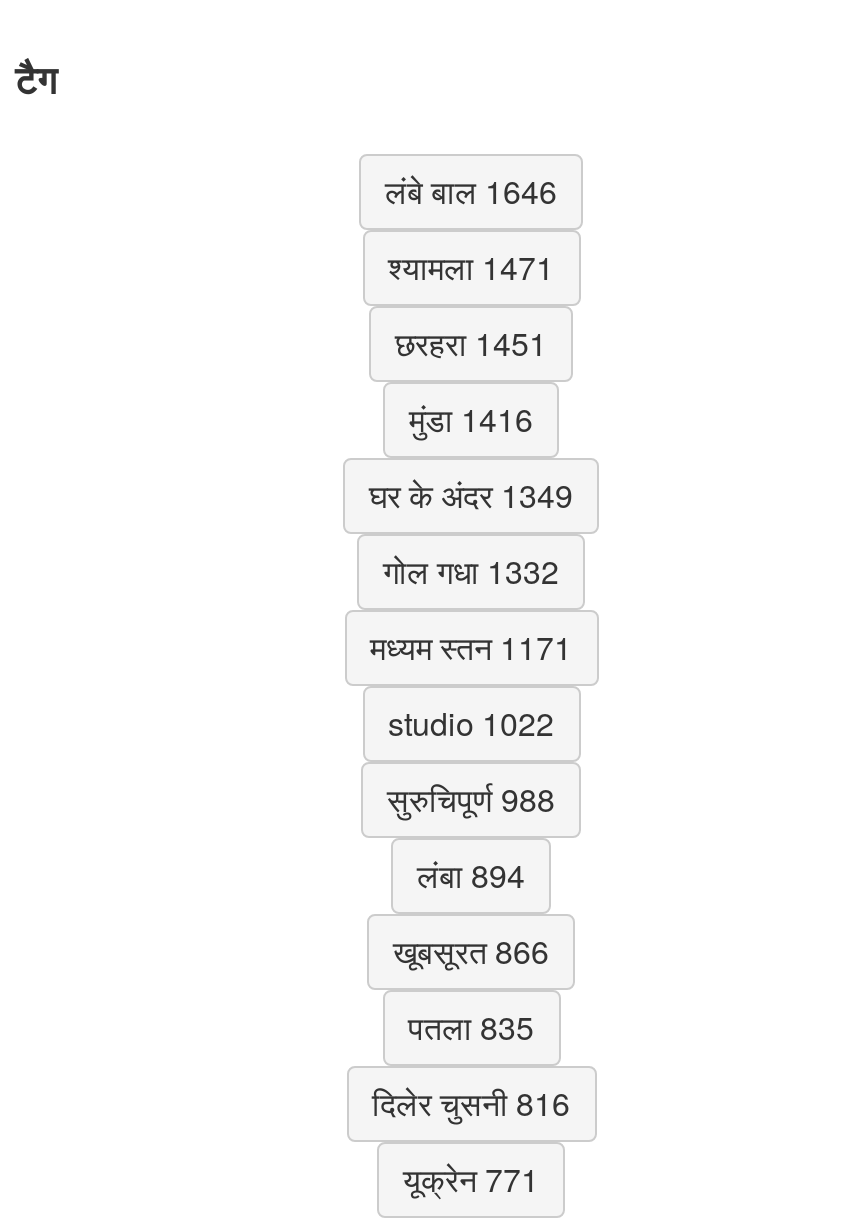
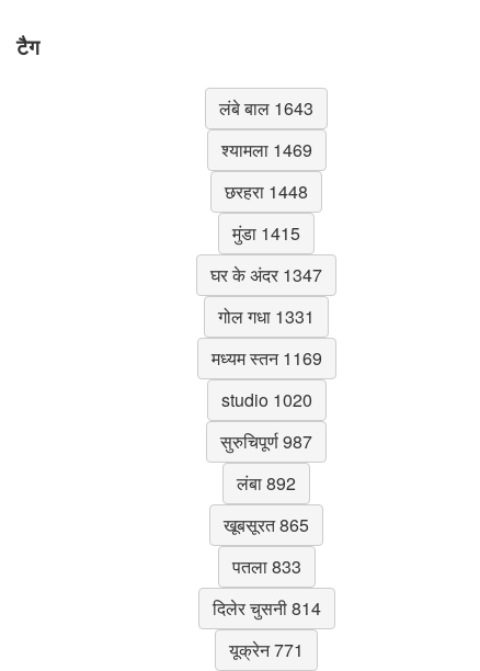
[385,167,557,213] लंबे बाल 1646 -> [219,95,313,120] लंबे बाल 1643
[388,243,554,289] श्यामला 1471 -> [221,137,312,162] श्यामला 1469
[395,319,547,365] छरहरा 1451 -> [225,178,308,203] छरहरा 1448
[409,395,533,441] मुंडा 1416 -> [232,220,300,245] मुंडा 1415
[369,471,573,517] घर के अंदर 1349 -> [210,262,322,287] घर के अंदर 1347
[383,547,559,593] गोल गधा 1332 -> [218,303,315,328] गोल गधा 1331
[370,623,572,669] मध्यम स्तन 1171 -> [211,345,322,370] मध्यम स्तन 1169
[388,699,554,745] studio 1022 -> [221,387,312,412] studio 1020
[387,775,555,821] सुरुचिपूर्ण 988 -> [220,428,312,453] सुरुचिपूर्ण 987
[417,851,525,897] लंबा 894 -> [237,470,296,495] लंबा 892
[393,927,549,973] खूबसूरत 866 -> [224,512,309,537] खूबसूरत 865
[408,1003,534,1049] पतला 835 -> [232,553,301,578] पतला 833
[372,1079,570,1125] दिलेर चुसनी 816 -> [212,595,321,620] दिलेर चुसनी 814

